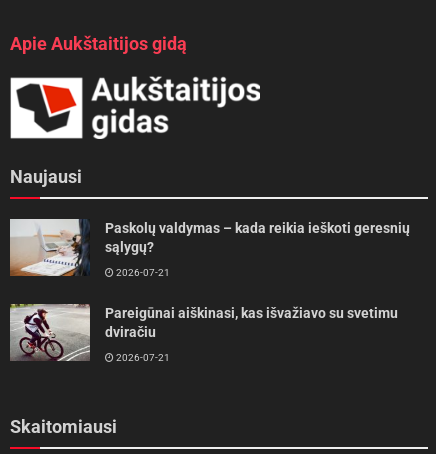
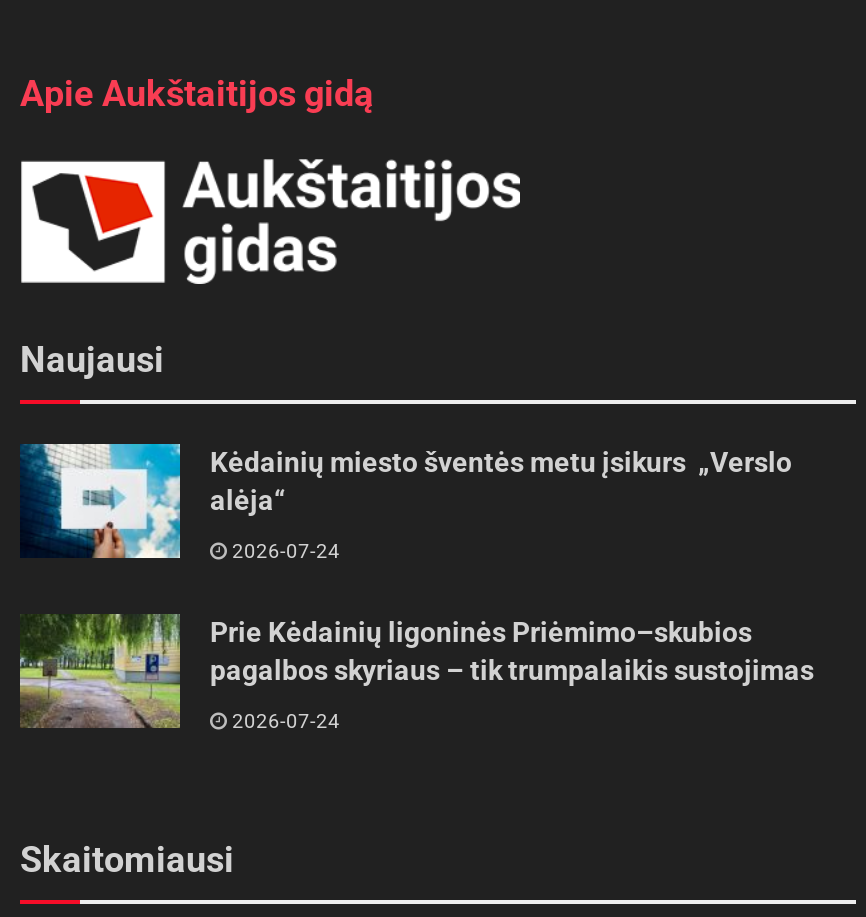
[9,218,410,277] [image] | Paskolų valdymas – kada reikia ieškoti geresnių | sąlygų? -> [20,442,792,560] [image] | Kėdainių miesto šventės metu įsikurs „Verslo | alėja“
[114,266,170,277] 2026-07-21 -> [228,540,340,562] 2026-07-24
[9,303,398,361] [image] | Pareigūnai aiškinasi, kas išvažiavo su svetimu | dviračiu -> [20,614,814,728] [image] | Prie Kėdainių ligoninės Priėmimo–skubios | pagalbos skyriaus – tik trumpalaikis sustojimas
[114,351,170,362] 2026-07-21 -> [228,710,340,732] 2026-07-24

